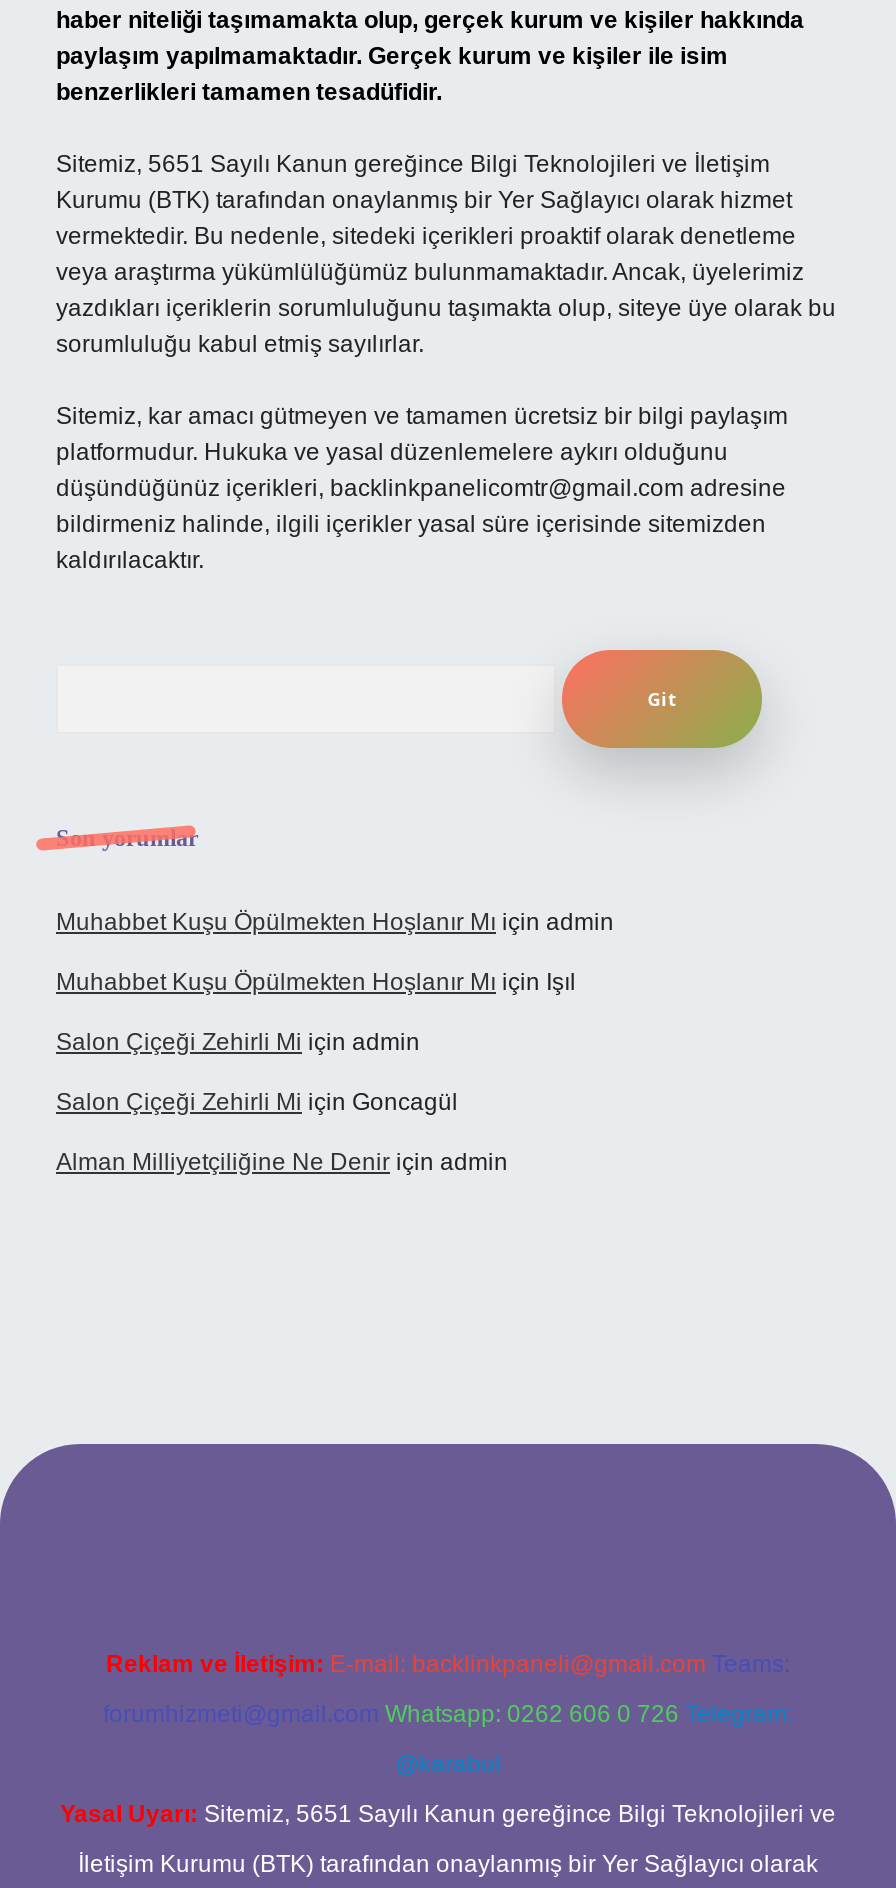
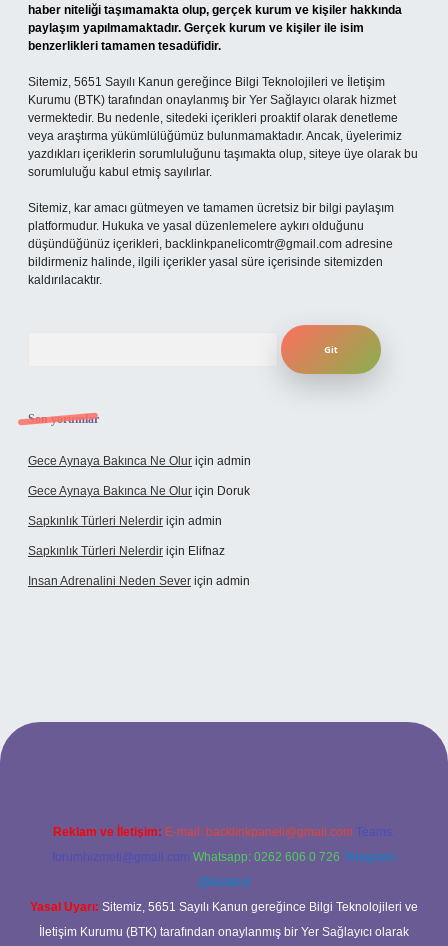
[56,908,614,936] Muhabbet Kuşu Öpülmekten Hoşlanır Mı için admin -> [28,454,251,468] Gece Aynaya Bakınca Ne Olur için admin
[56,968,576,996] Muhabbet Kuşu Öpülmekten Hoşlanır Mı için Işıl -> [28,484,250,498] Gece Aynaya Bakınca Ne Olur için Doruk
[56,1028,420,1056] Salon Çiçeği Zehirli Mi için admin -> [28,514,222,528] Sapkınlık Türleri Nelerdir için admin
[56,1088,458,1116] Salon Çiçeği Zehirli Mi için Goncagül -> [28,544,225,558] Sapkınlık Türleri Nelerdir için Elifnaz
[56,1148,508,1176] Alman Milliyetçiliğine Ne Denir için admin -> [28,574,250,588] Insan Adrenalini Neden Sever için admin

